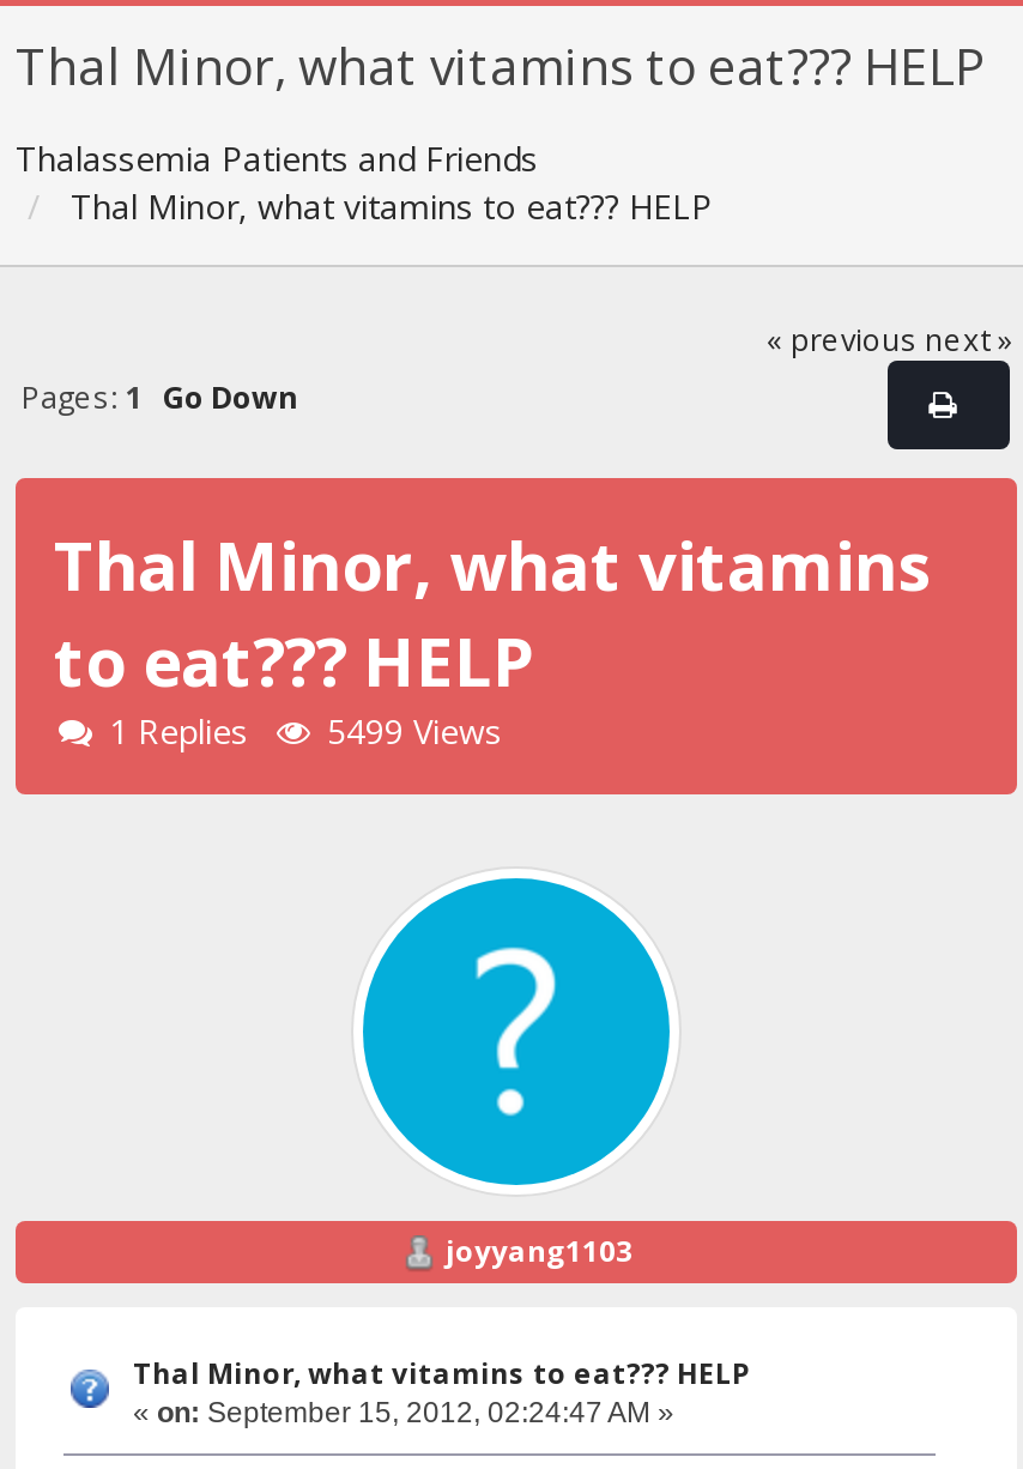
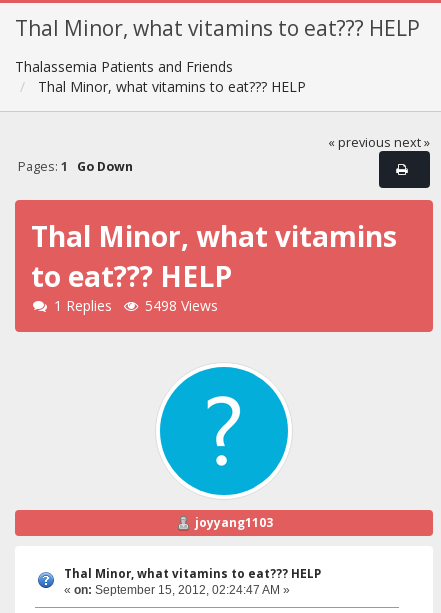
[109,708,502,754] 1 Replies 5499 Views -> [54,296,218,315] 1 Replies 5498 Views

